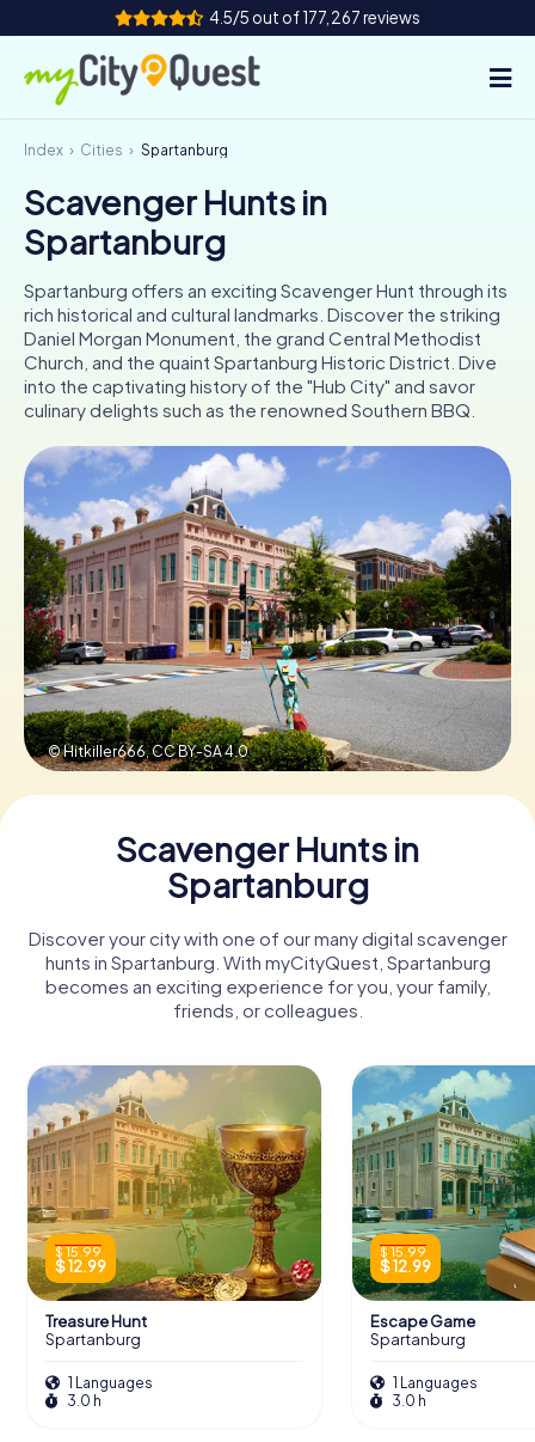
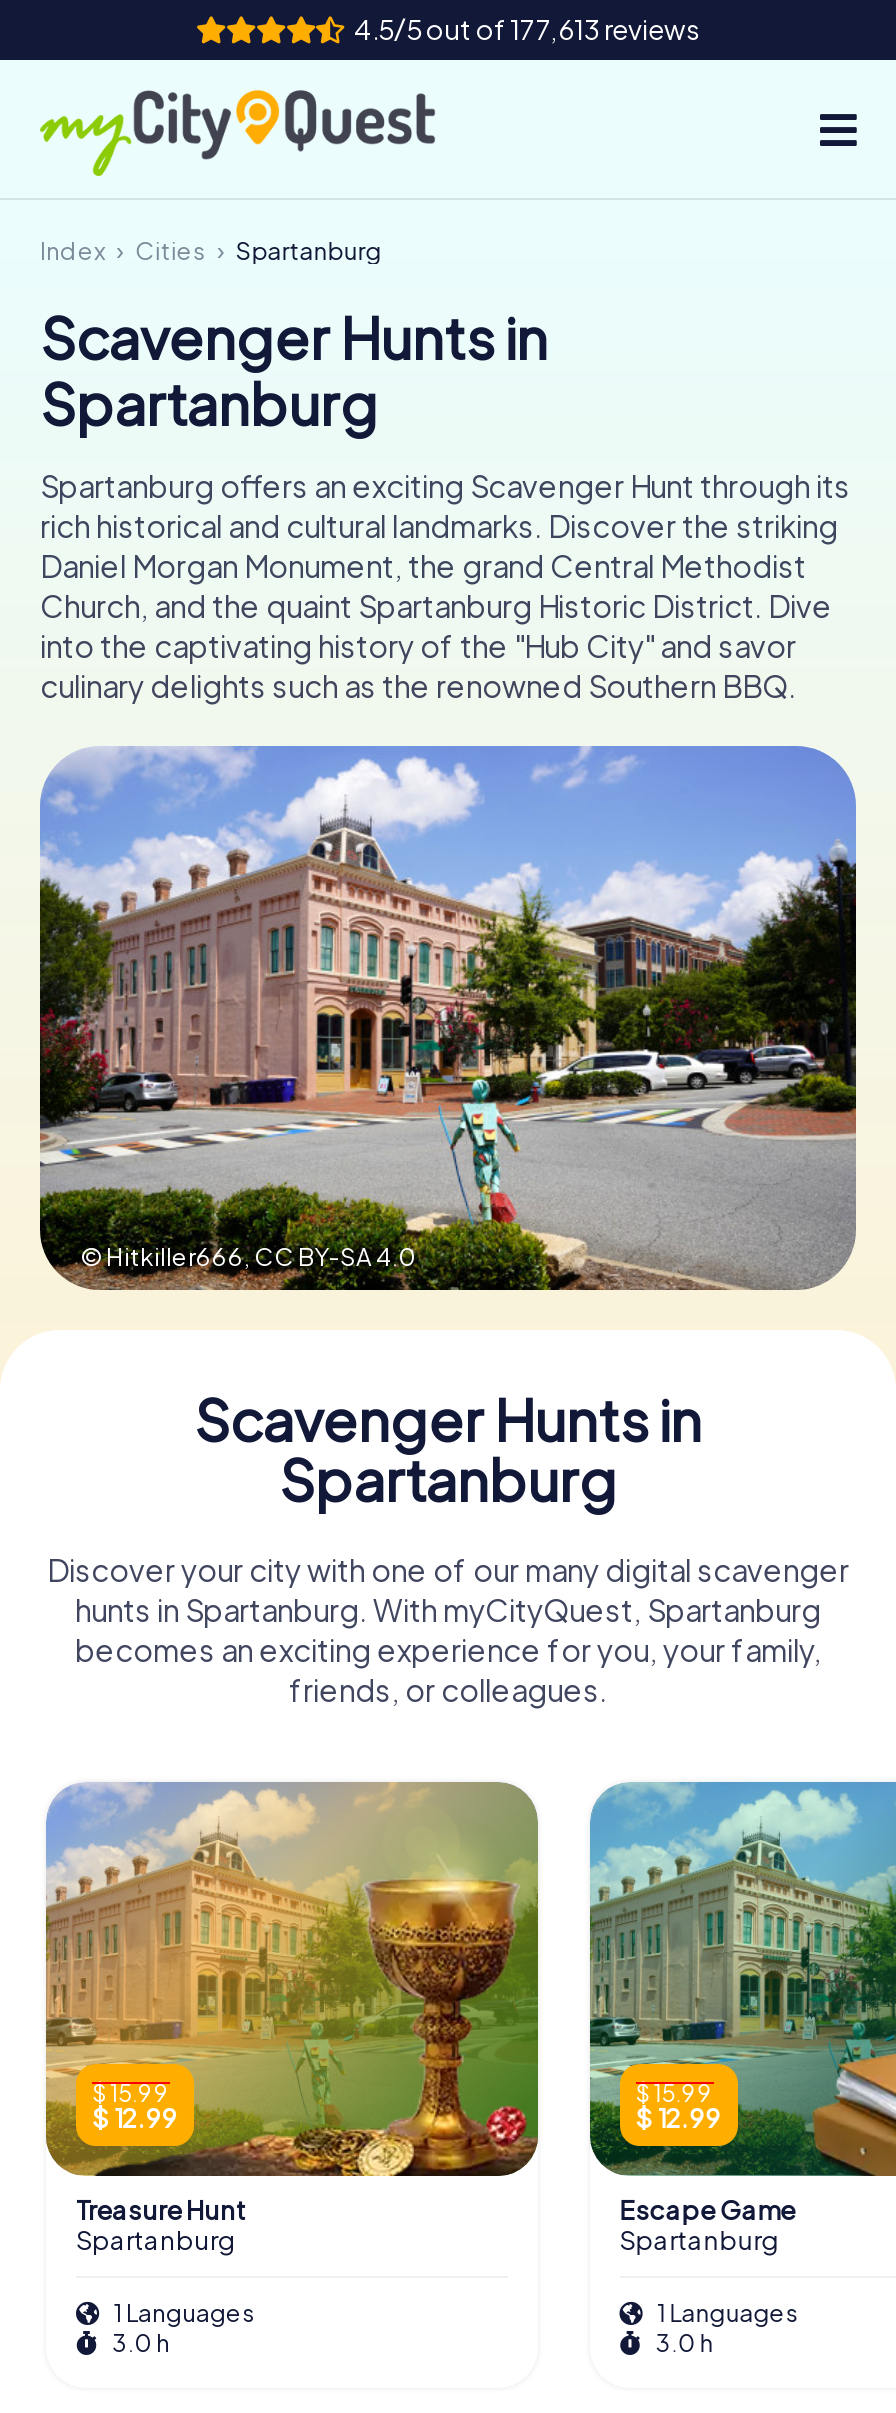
[209,7,420,28] 4.5/5 out of 177,267 reviews -> [354,12,700,46] 4.5/5 out of 177,613 reviews

